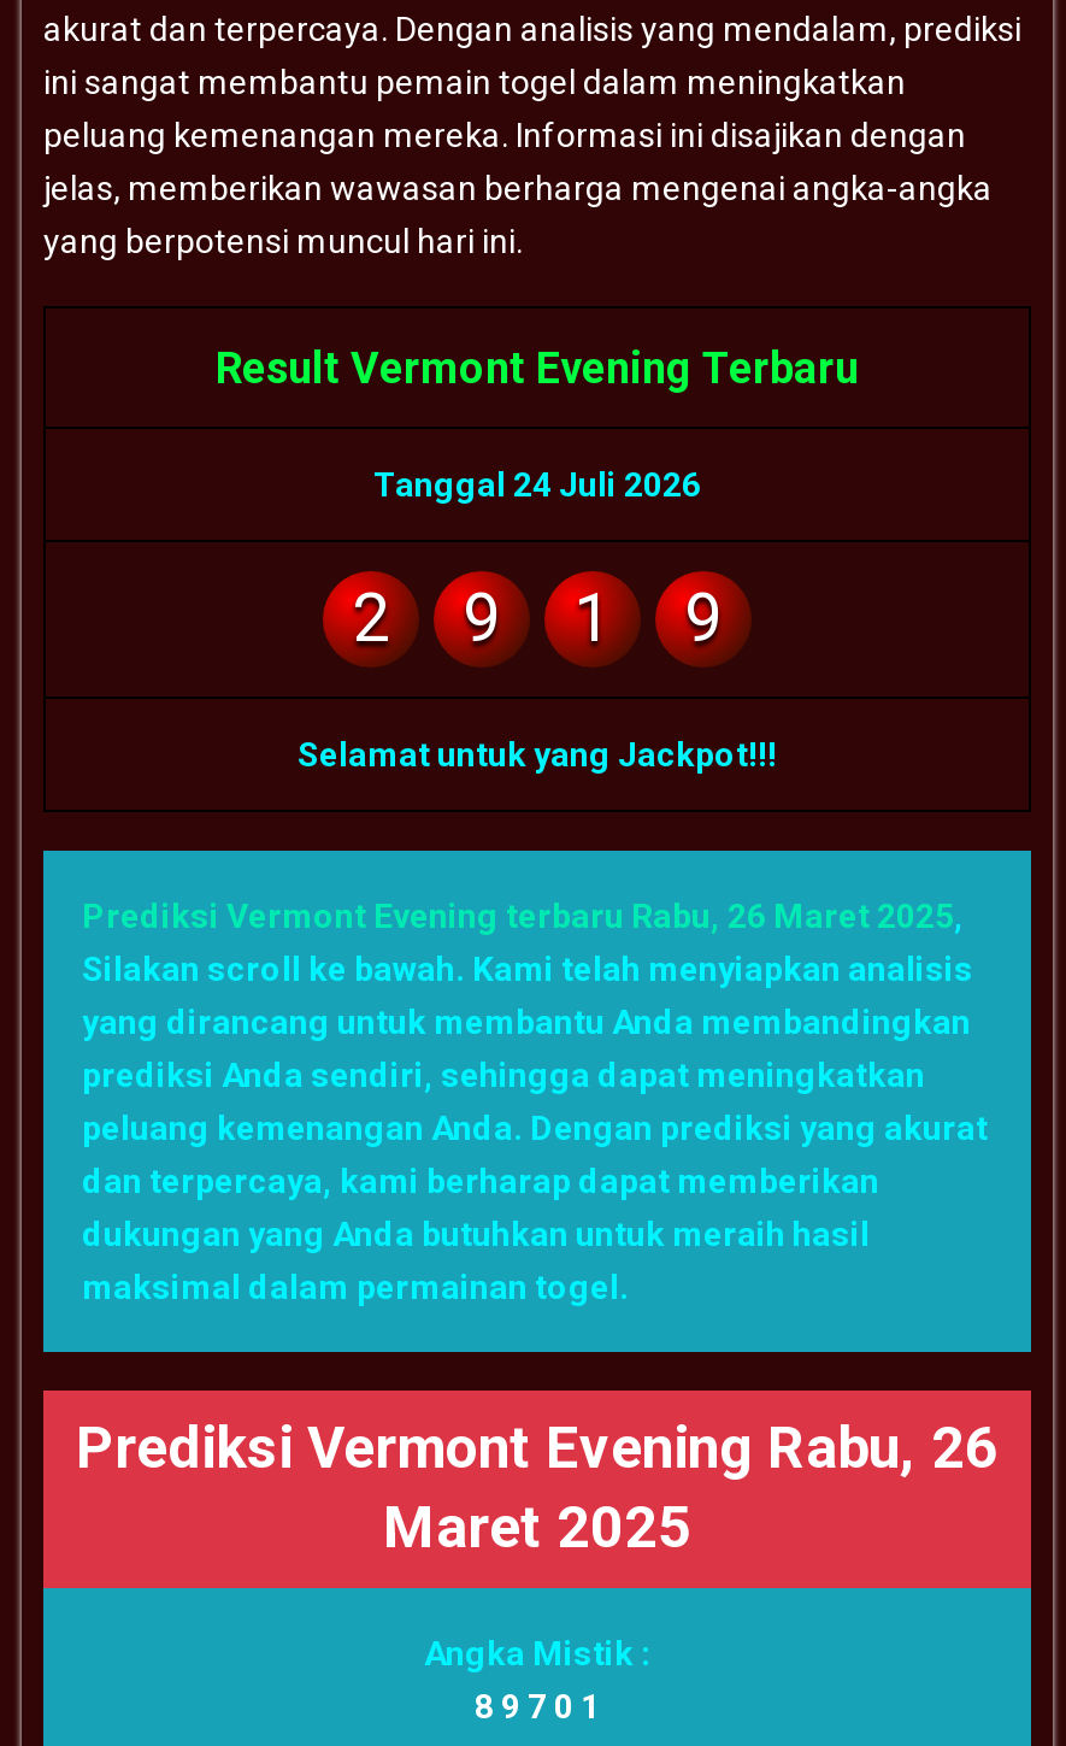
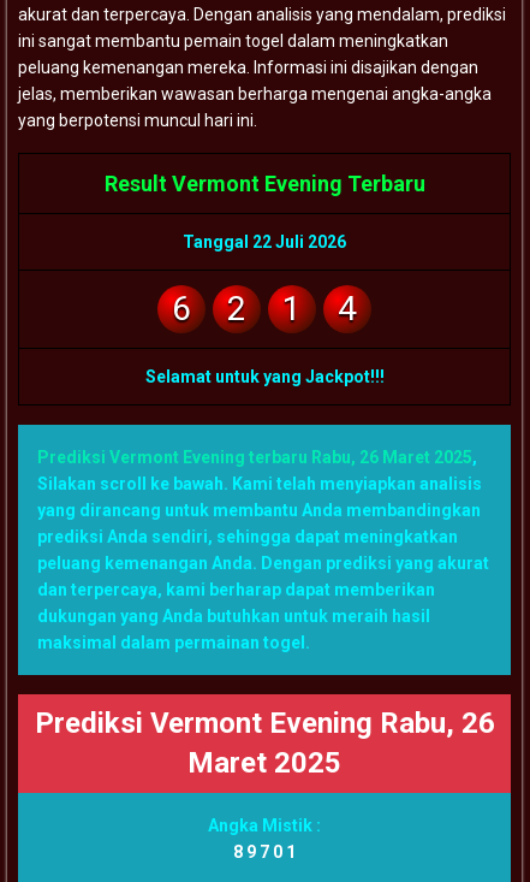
[373,466,701,504] Tanggal 24 Juli 2026 -> [172,232,346,329] Tanggal 22 Juli 2026 | 6
[463,579,501,658] 9 -> none
[684,579,723,658] 9 -> [338,289,357,329] 4

